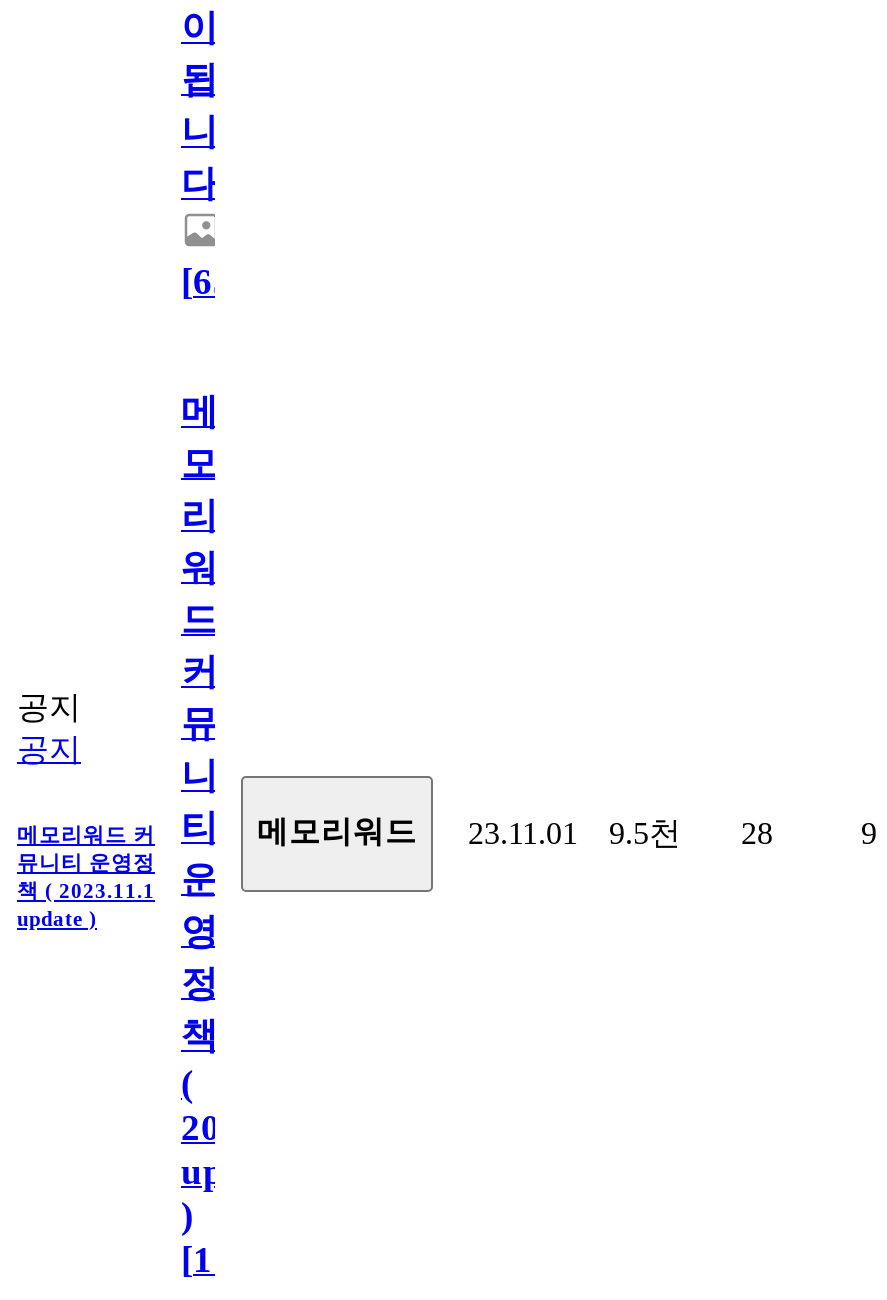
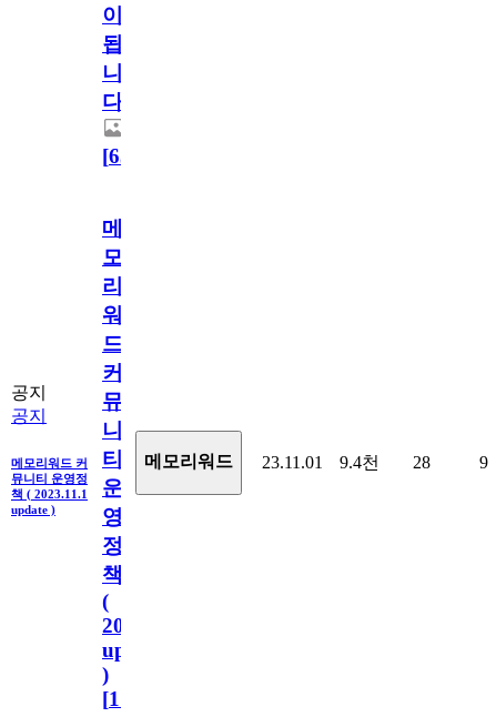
[17,807,773,849] 메모리워드 커 티 메모리워드 23.11.01 9.5천 28 -> [11,448,431,471] 메모리워드 커 티 메모리워드 23.11.01 9.4천 28

